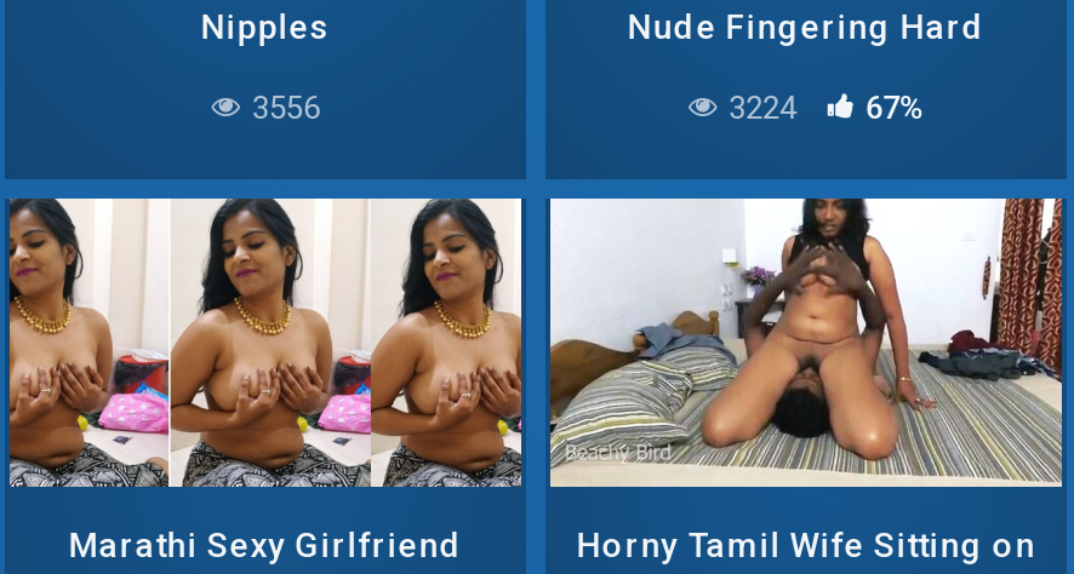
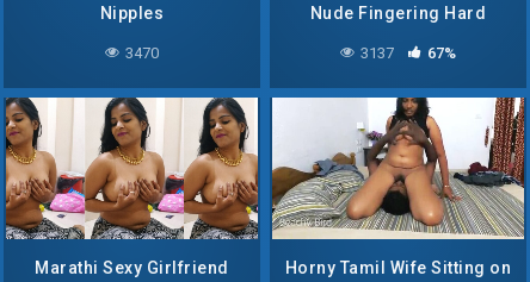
[245,91,320,127] 3556 -> [122,45,159,62] 3470
[722,91,924,127] 3224 67% -> [357,45,456,62] 3137 67%

